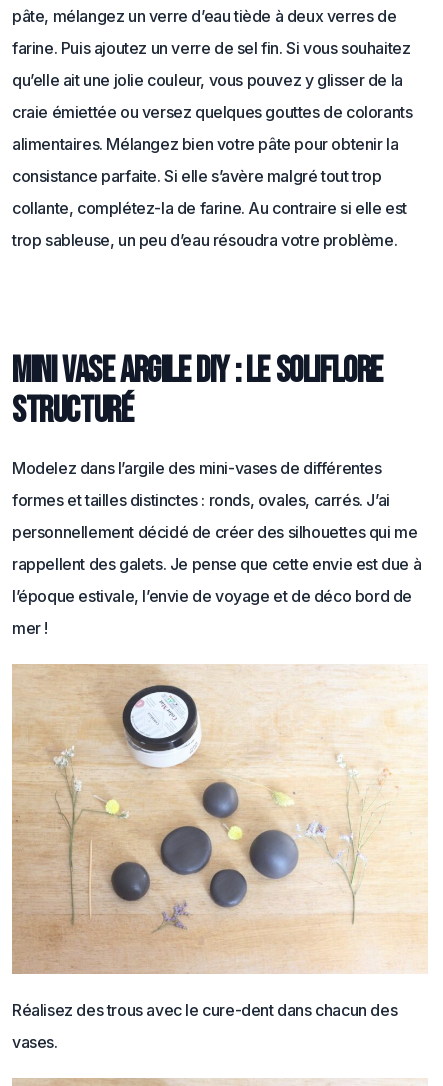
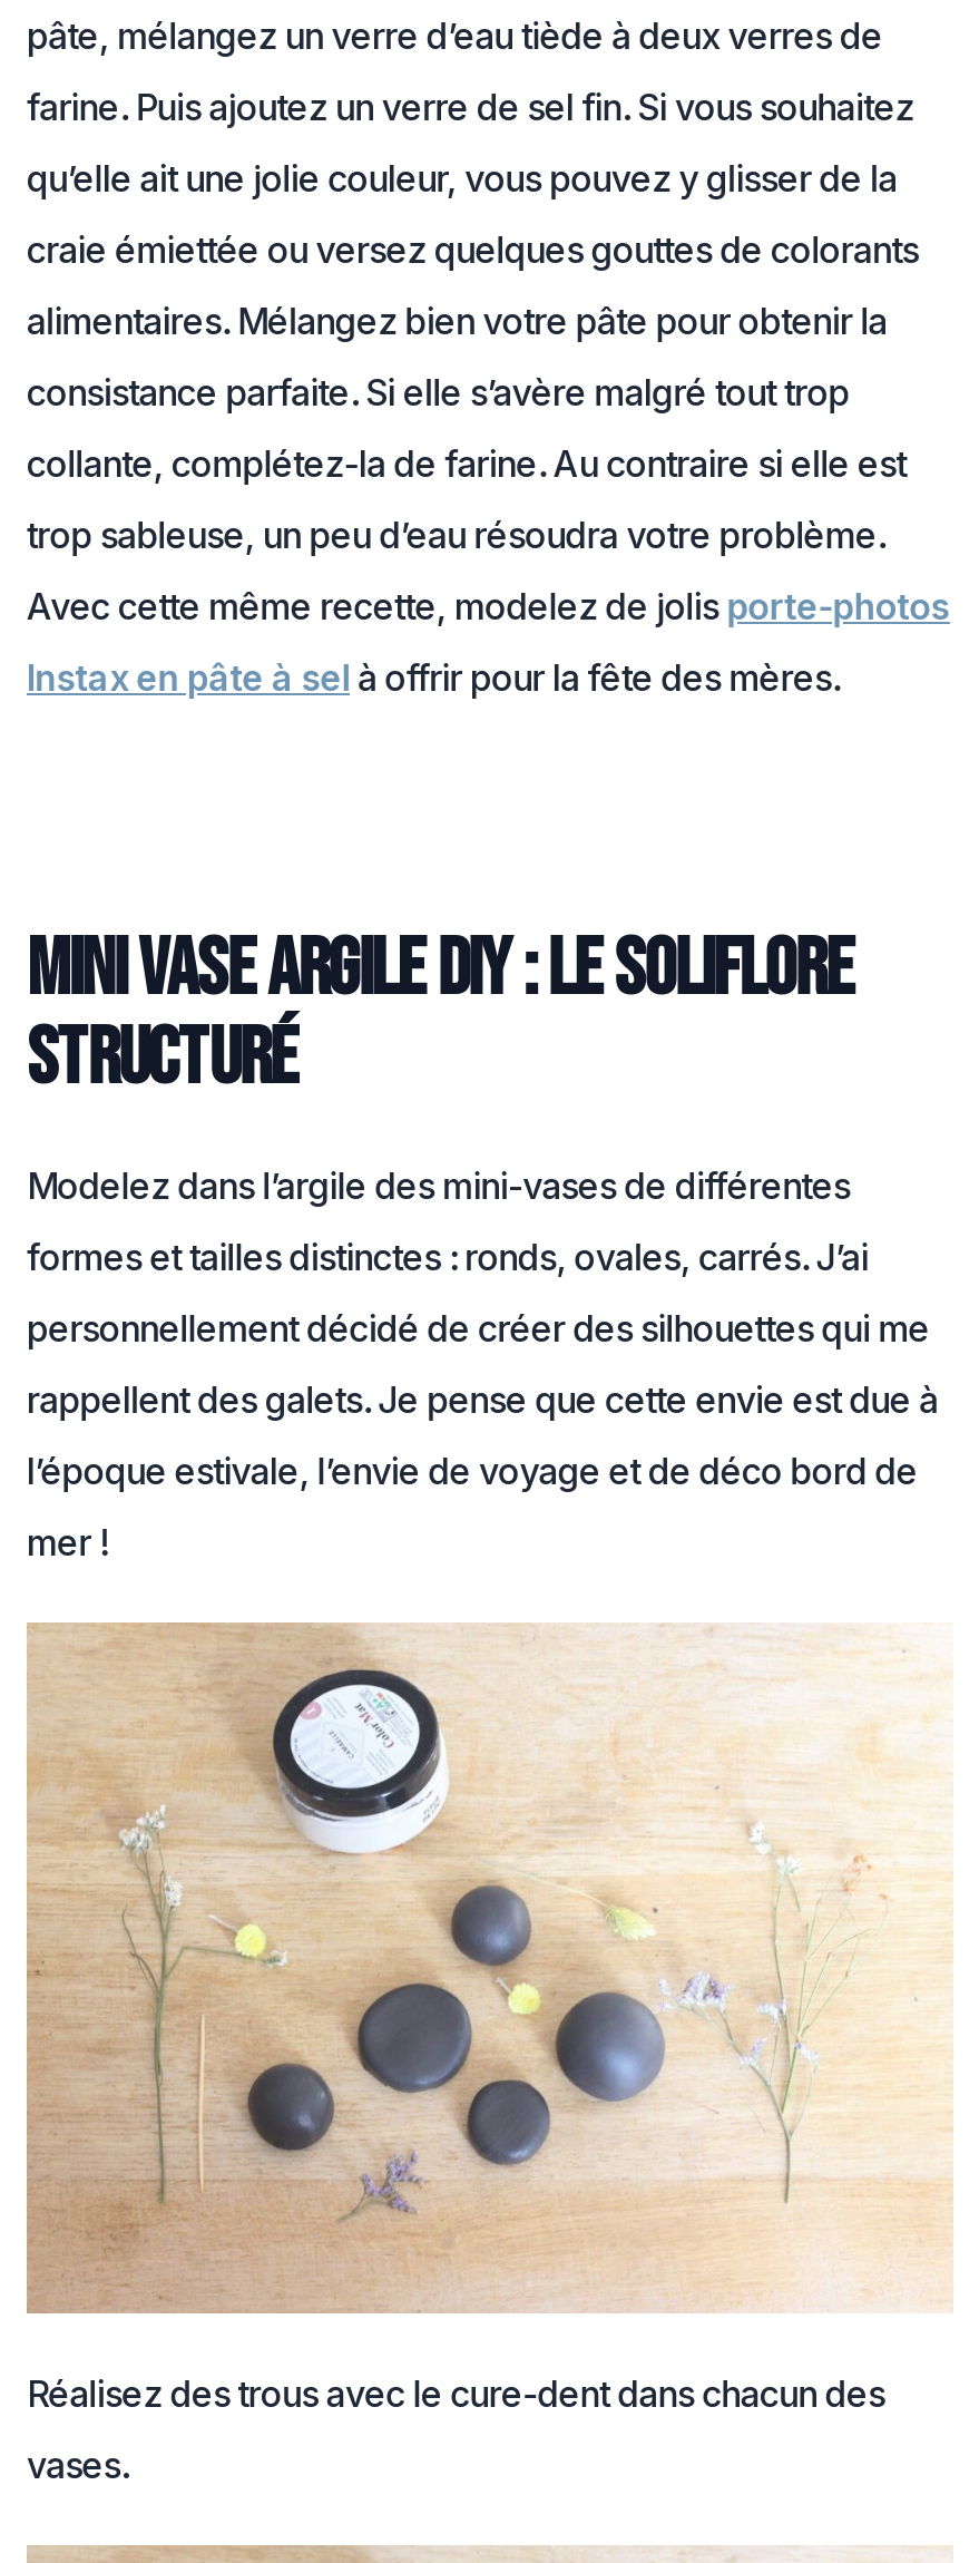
none -> [27,585,950,700] Avec cette même recette, modelez de jolis porte-photos | Instax en pâte à sel à offrir pour la fête des mères.

